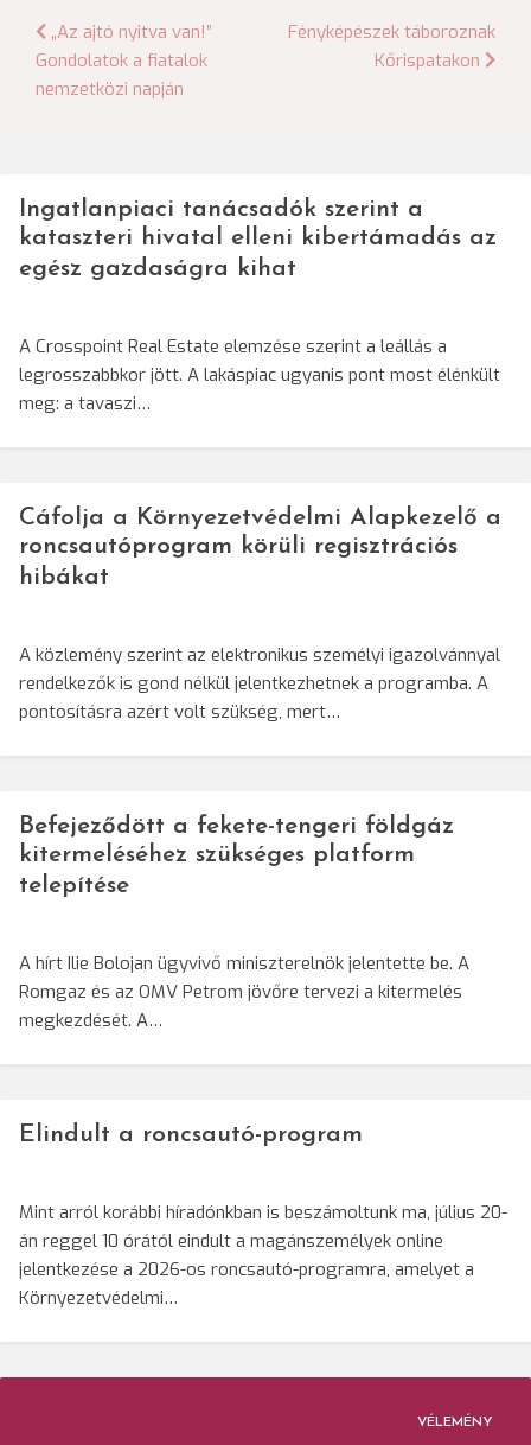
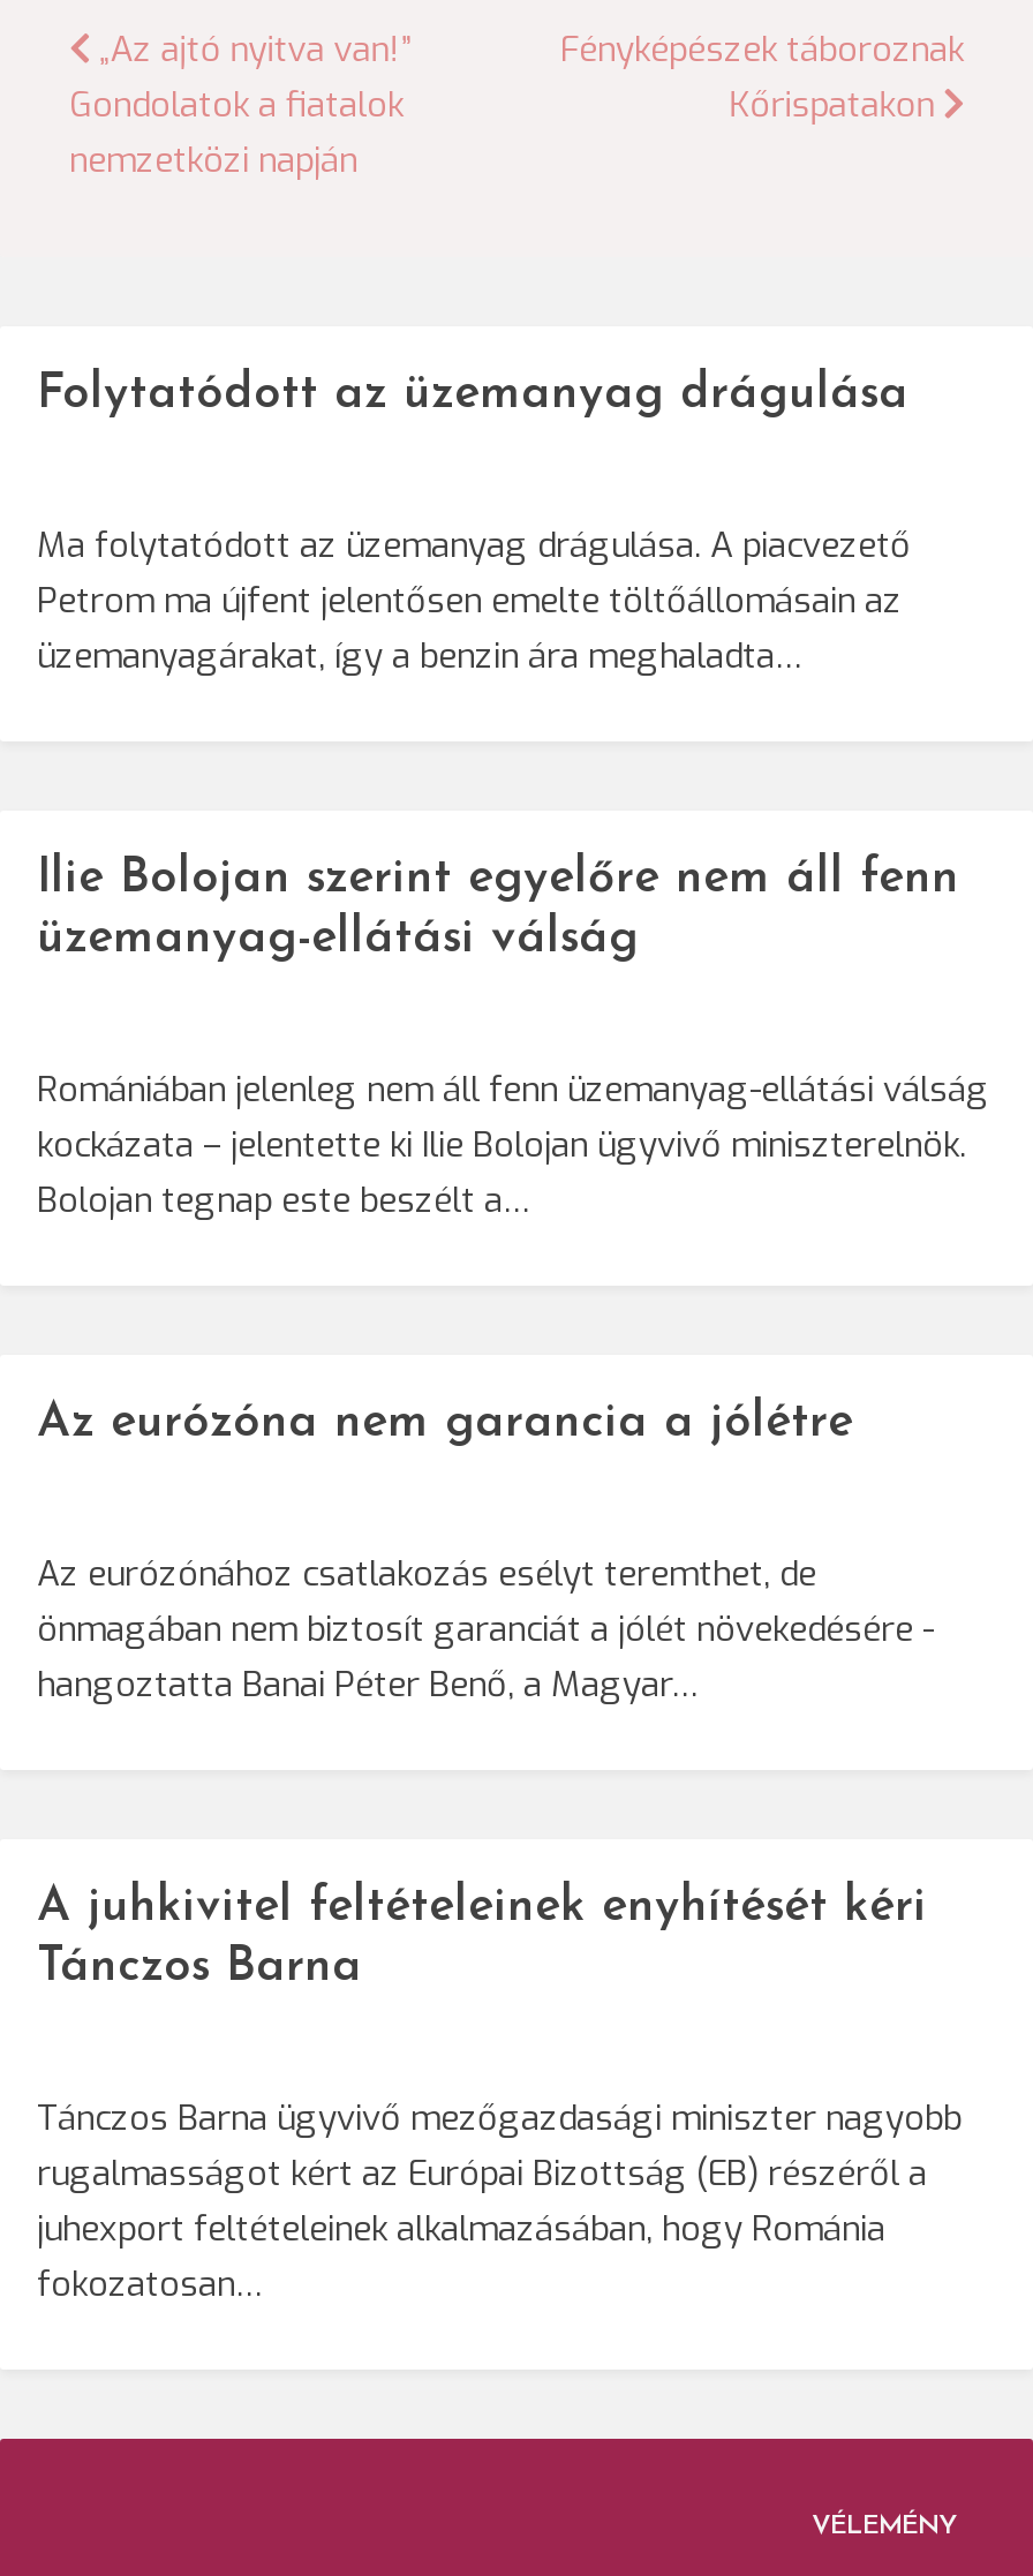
[19,197,497,281] Ingatlanpiaci tanácsadók szerint a | kataszteri hivatal elleni kibertámadás az | egész gazdaságra kihat -> [37,372,908,420] Folytatódott az üzemanyag drágulása
[19,335,500,415] A Crosspoint Real Estate elemzése szerint a leállás a | legrosszabbkor jött. A lakáspiac ugyanis pont most élénkült | meg: a tavaszi… -> [37,524,911,681] Ma folytatódott az üzemanyag drágulása. A piacvezető | Petrom ma újfent jelentősen emelte töltőállomásain az | üzemanyagárakat, így a benzin ára meghaladta…
[19,506,501,590] Cáfolja a Környezetvédelmi Alapkezelő a | roncsautóprogram körüli regisztrációs | hibákat -> [37,856,959,964] Ilie Bolojan szerint egyelőre nem áll fenn | üzemanyag-ellátási válság
[19,643,500,724] A közlemény szerint az elektronikus személyi igazolvánnyal | rendelkezők is gond nélkül jelentkezhetnek a programba. A | pontosításra azért volt szükség, mert… -> [37,1068,989,1225] Romániában jelenleg nem áll fenn üzemanyag-ellátási válság | kockázata – jelentette ki Ilie Bolojan ügyvivő miniszterelnök. | Bolojan tegnap este beszélt a…
[19,814,454,898] Befejeződött a fekete-tengeri földgáz | kitermeléséhez szükséges platform | telepítése -> [37,1400,853,1449] Az eurózóna nem garancia a jólétre
[19,952,469,1032] A hírt Ilie Bolojan ügyvivő miniszterelnök jelentette be. A | Romgaz és az OMV Petrom jövőre tervezi a kitermelés | megkezdését. A… -> [37,1552,934,1709] Az eurózónához csatlakozás esélyt teremthet, de | önmagában nem biztosít garanciát a jólét növekedésére - | hangoztatta Banai Péter Benő, a Magyar…
[19,1122,363,1147] Elindult a roncsautó-program -> [37,1884,927,1993] A juhkivitel feltételeinek enyhítését kéri | Tánczos Barna
[19,1201,507,1310] Mint arról korábbi híradónkban is beszámoltunk ma, július 20- | án reggel 10 órától eindult a magánszemélyek online | jelentkezése a 2026-os roncsautó-programra, amelyet a | Környezetvédelmi… -> [37,2097,962,2309] Tánczos Barna ügyvivő mezőgazdasági miniszter nagyobb | rugalmasságot kért az Európai Bizottság (EB) részéről a | juhexport feltételeinek alkalmazásában, hogy Románia | fokozatosan…

